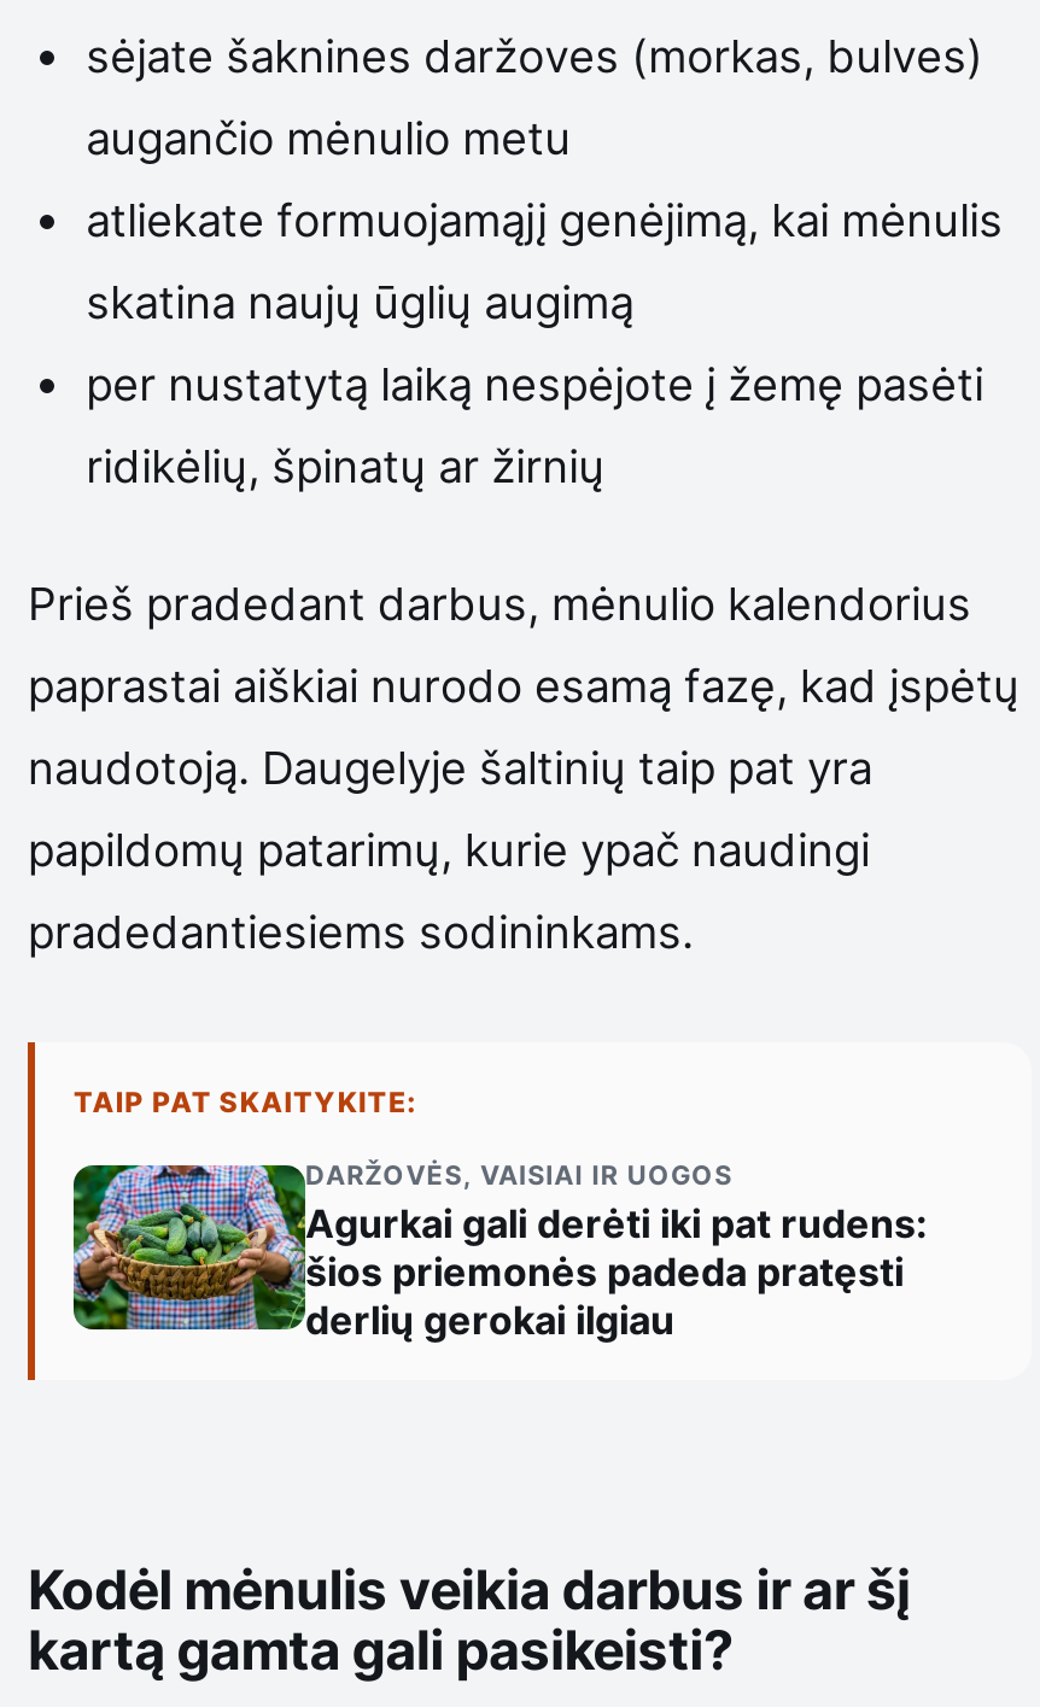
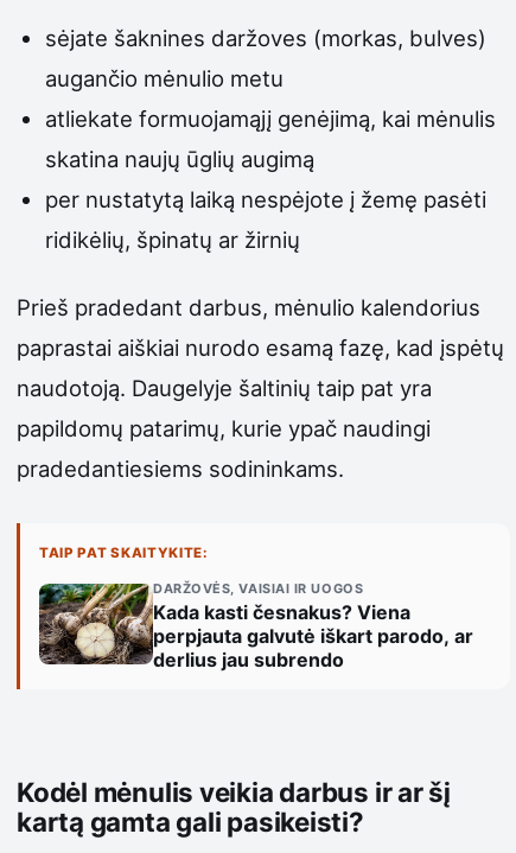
[71,1163,928,1345] [image] | Agurkai gali derėti iki pat rudens: | šios priemonės padeda pratęsti | derlių gerokai ilgiau -> [38,583,473,672] [image] | Kada kasti česnakus? Viena | perpjauta galvutė iškart parodo, ar | derlius jau subrendo

